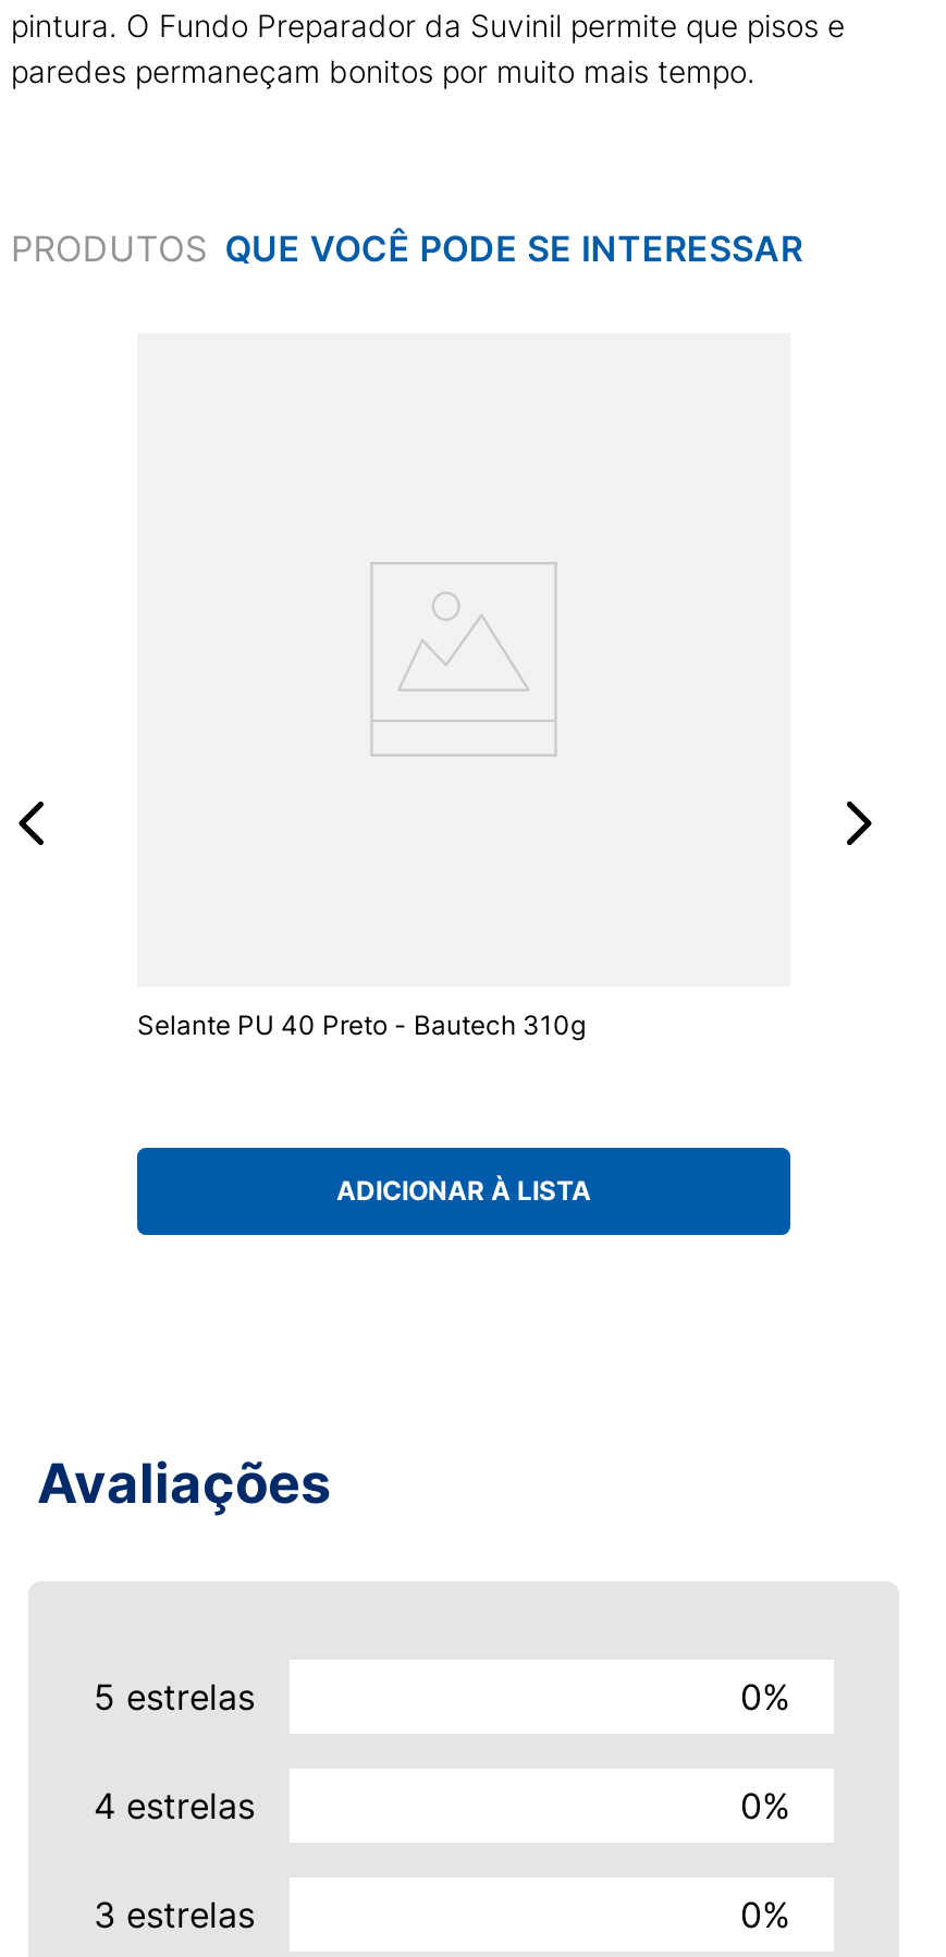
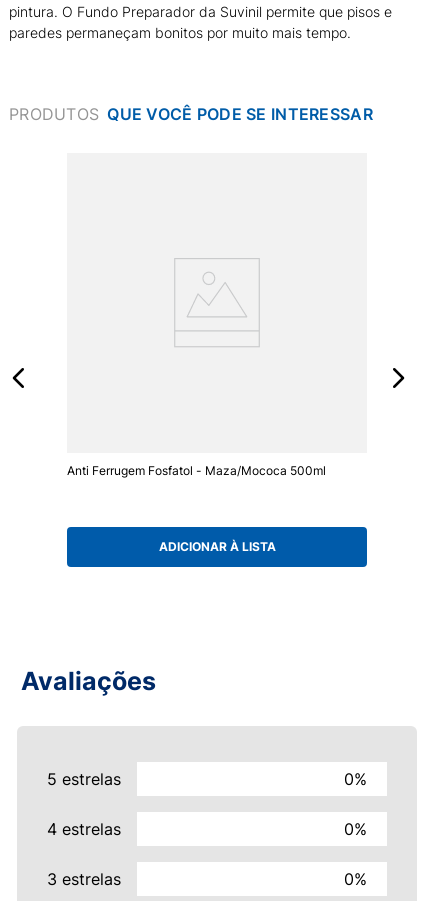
[137,1008,586,1040] Selante PU 40 Preto - Bautech 310g -> [67,463,326,478] Anti Ferrugem Fosfatol - Maza/Mococa 500ml

